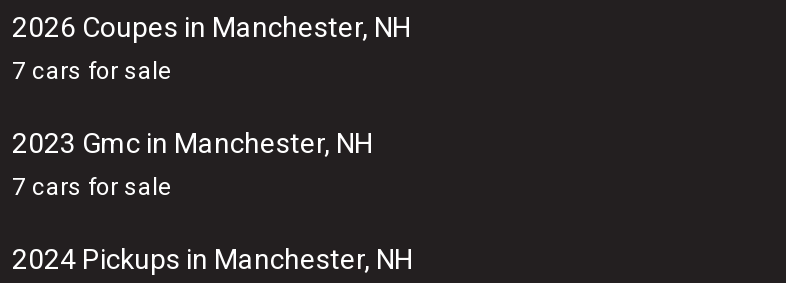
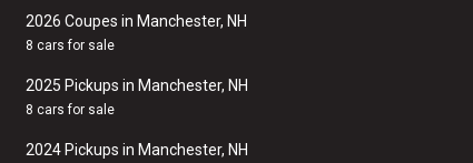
[12,57,172,85] 7 cars for sale -> [26,38,115,53] 8 cars for sale
[12,127,372,159] 2023 Gmc in Manchester, NH -> [26,77,248,94] 2025 Pickups in Manchester, NH
[12,173,172,201] 7 cars for sale -> [26,102,115,118] 8 cars for sale

